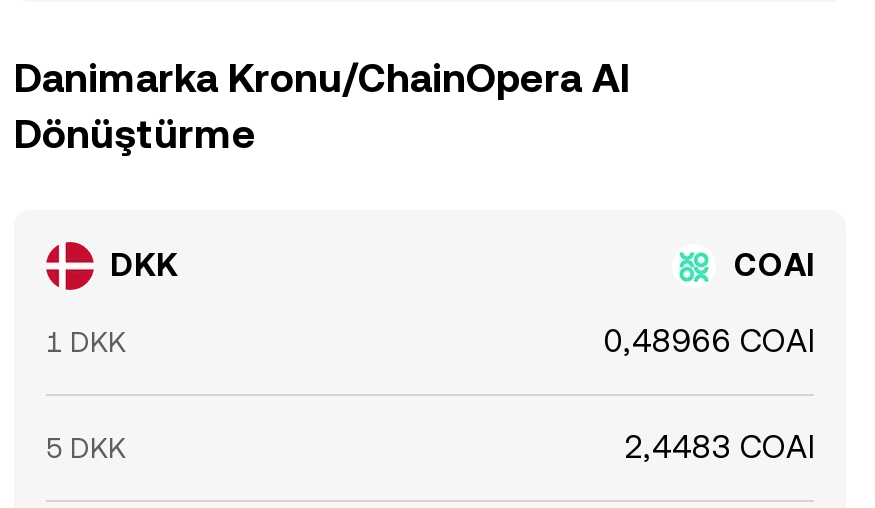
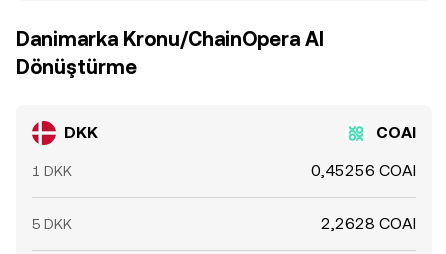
[604,322,814,360] 0,48966 COAI -> [311,161,416,180] 0,45256 COAI
[624,428,814,466] 2,4483 COAI -> [321,214,416,233] 2,2628 COAI

